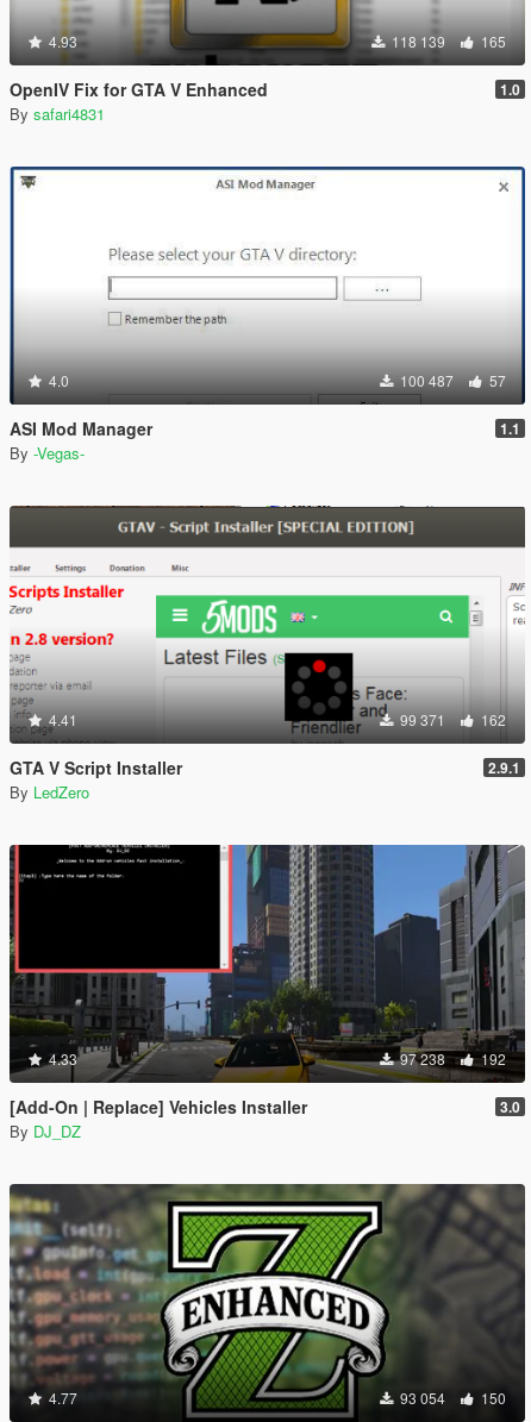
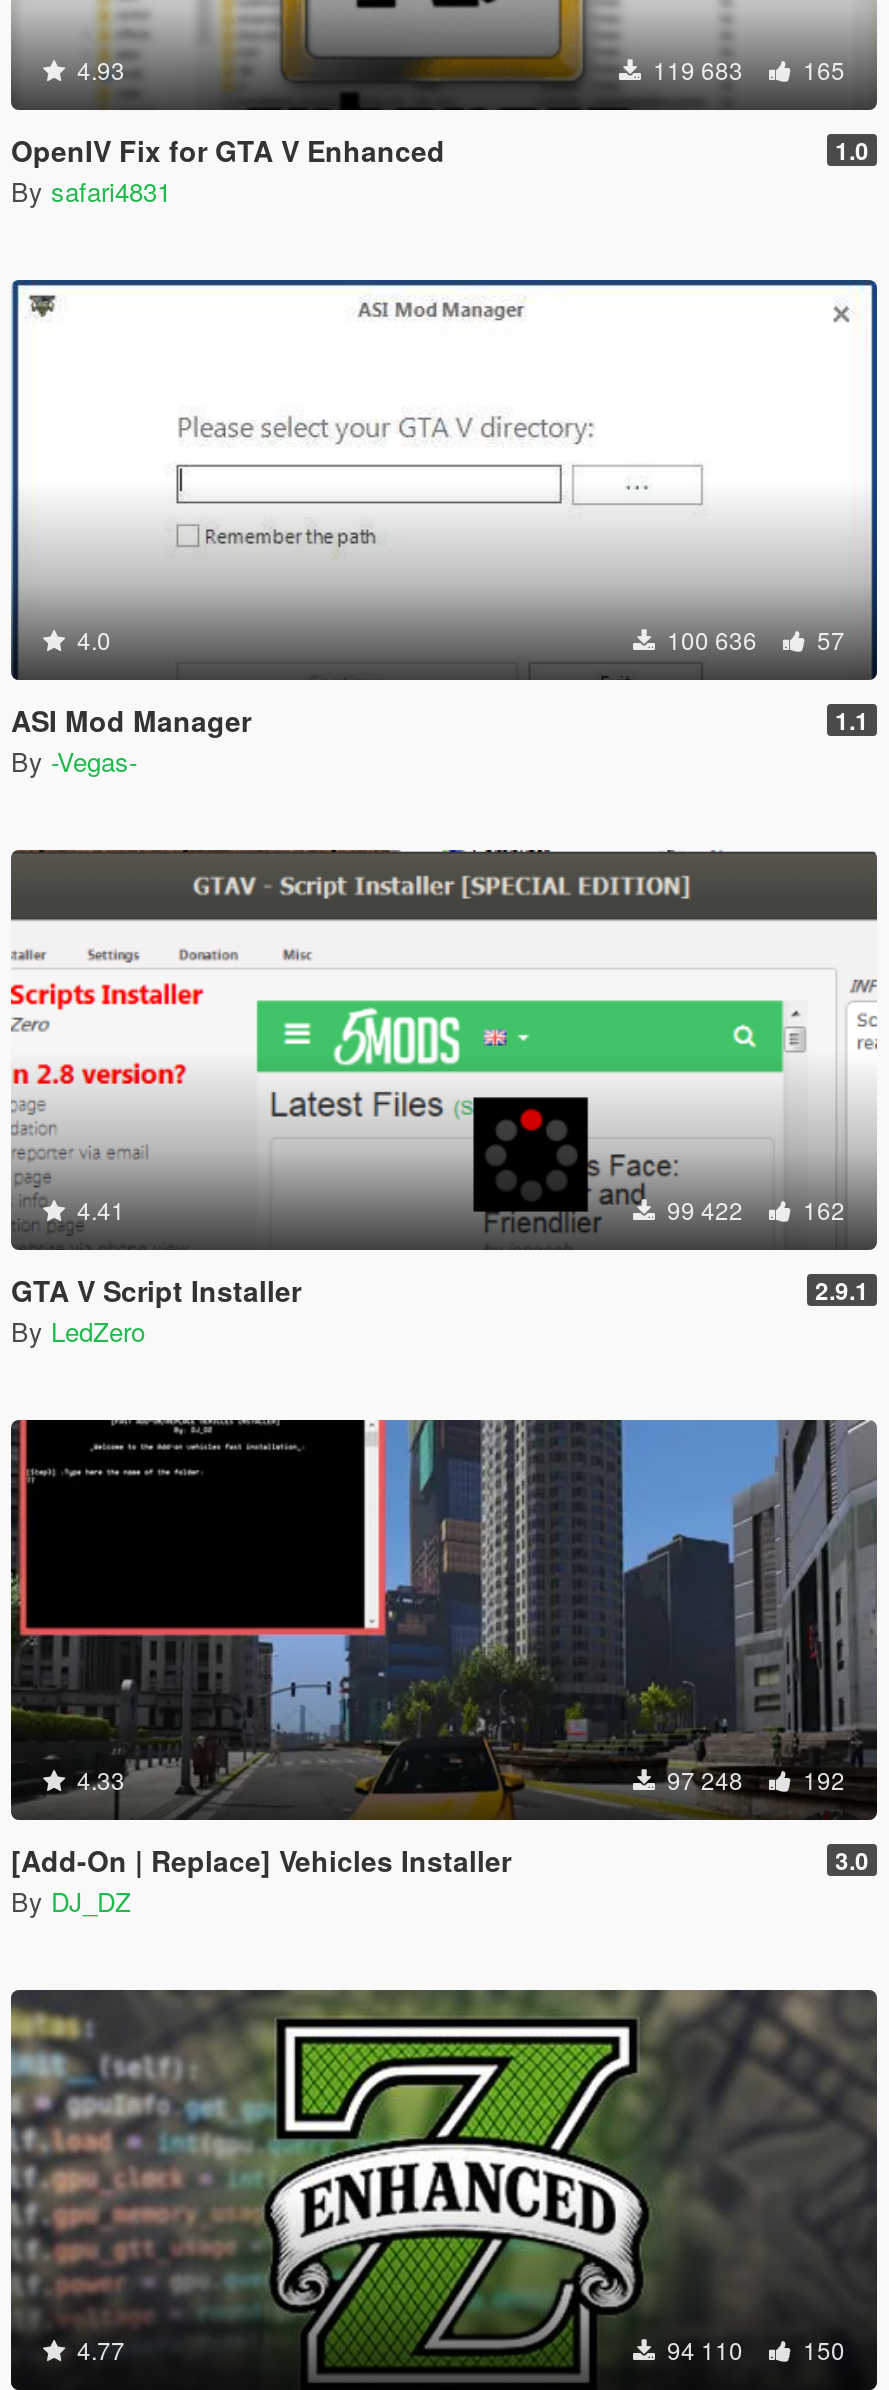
[388,31,506,51] 118 139 165 -> [647,52,845,86] 119 683 165
[396,370,506,390] 100 487 57 -> [661,622,845,656] 100 636 57
[396,709,506,729] 99 371 162 -> [661,1192,845,1226] 99 422 162
[396,1048,506,1069] 97 238 192 -> [661,1762,845,1796] 97 248 192
[396,1387,506,1408] 93 054 150 -> [661,2332,845,2366] 94 110 150

